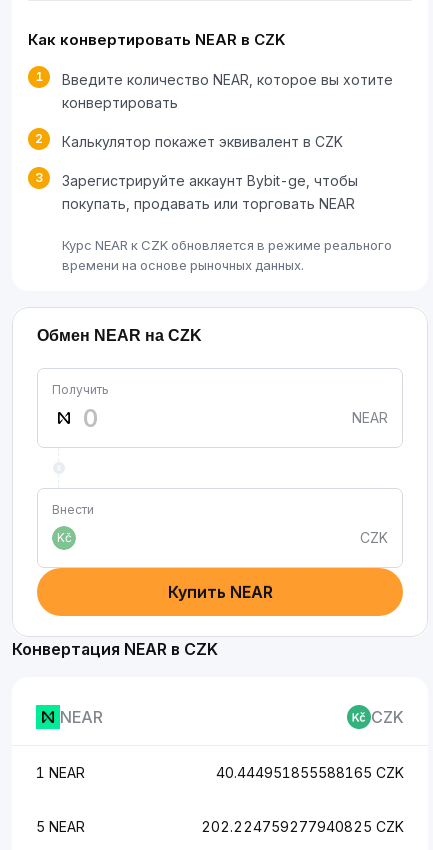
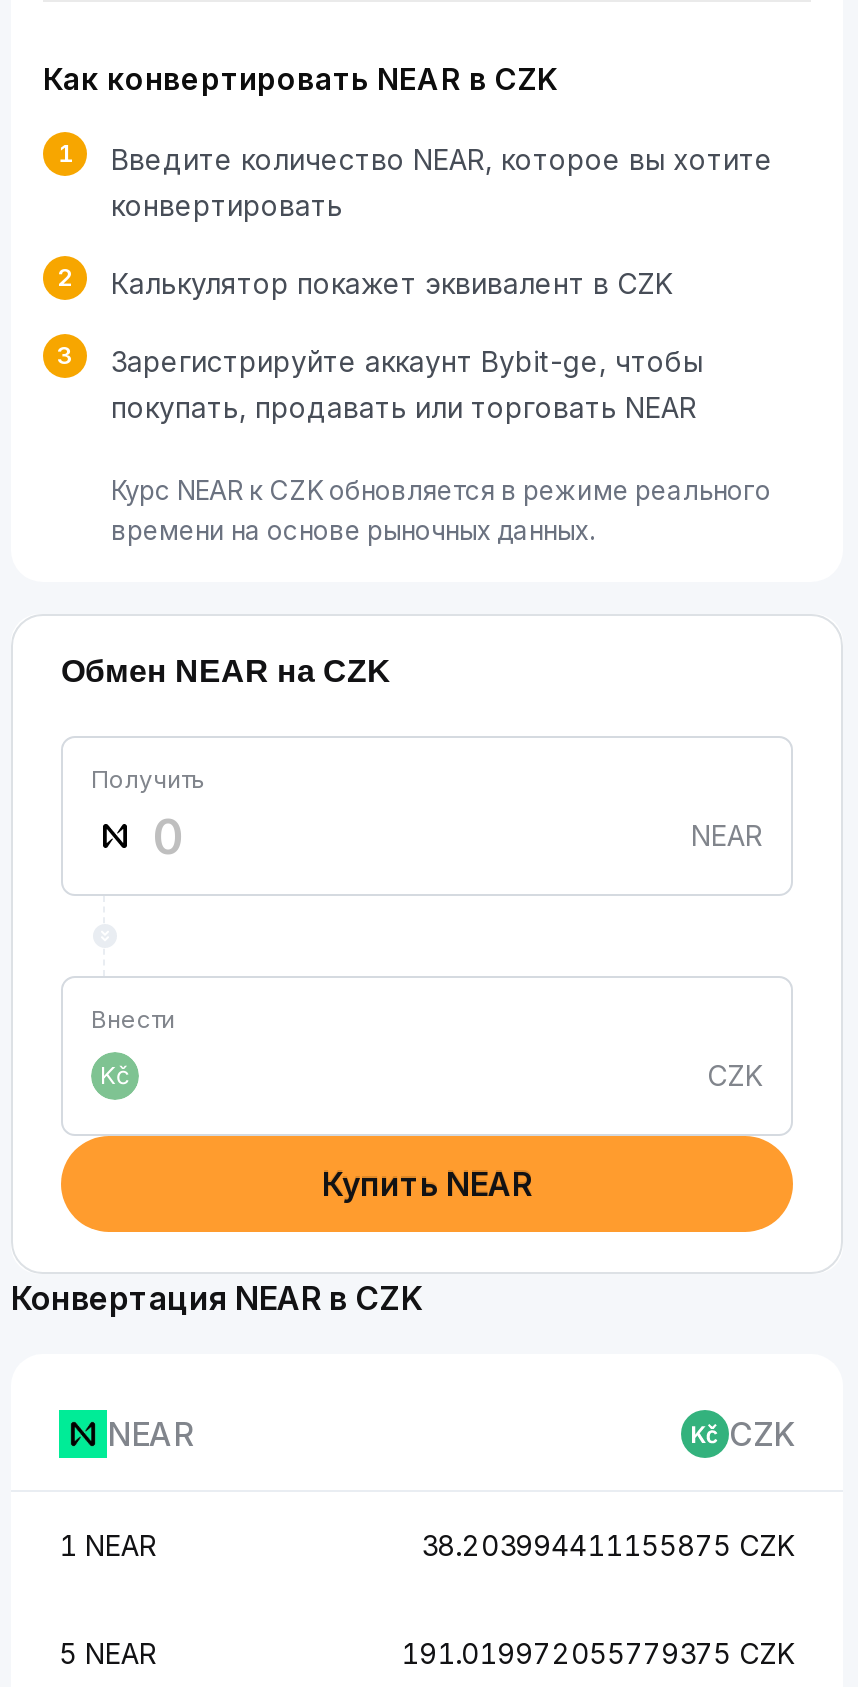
[216,764,404,781] 40.444951855588165 CZK -> [421,1528,795,1562] 38.203994411155875 CZK
[201,818,404,835] 202.224759277940825 CZK -> [401,1636,795,1670] 191.019972055779375 CZK

